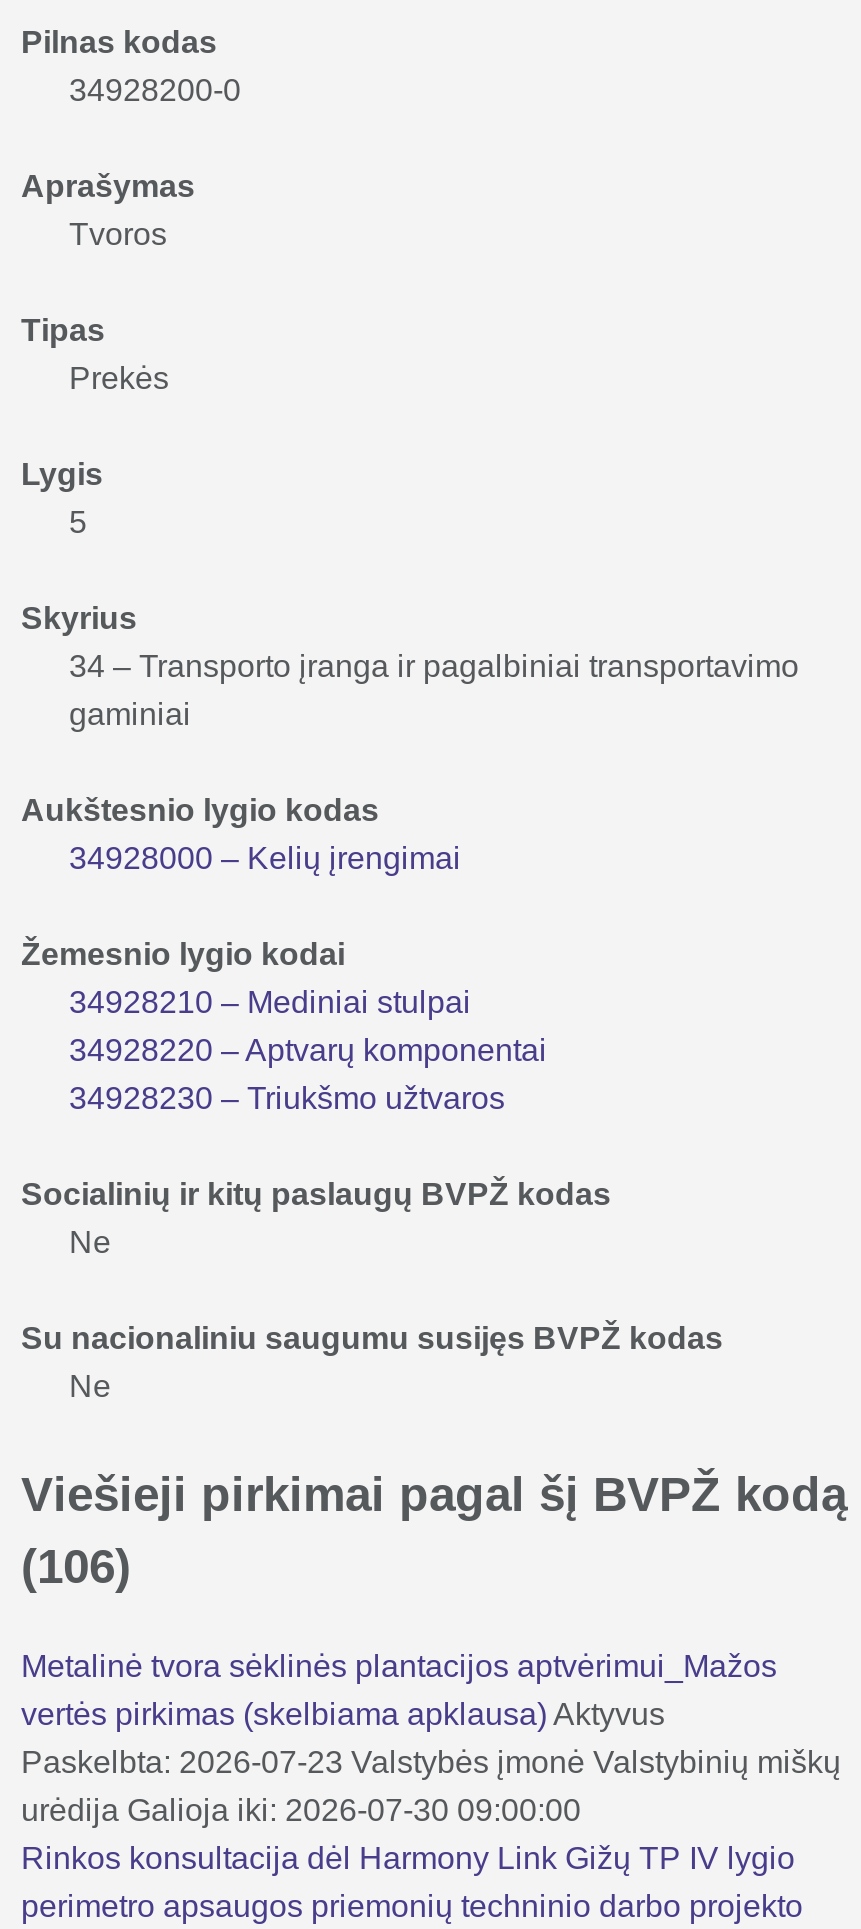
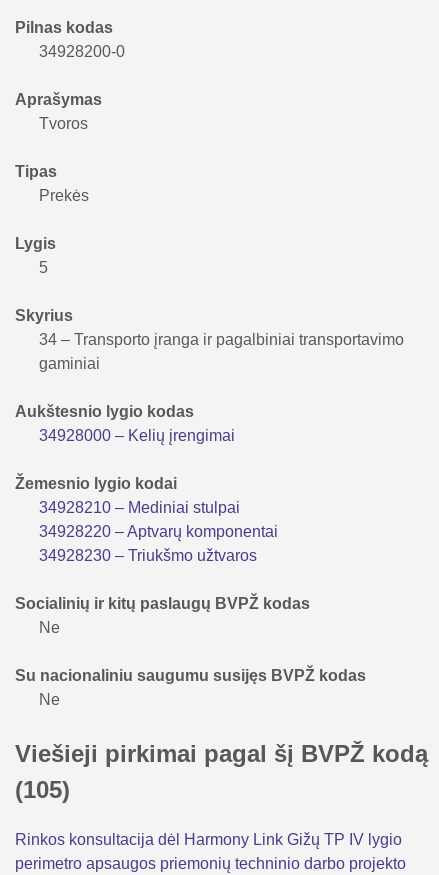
[21,1539,841,1826] (106) | Metalinė tvora sėklinės plantacijos aptvėrimui_Mažos | vertės pirkimas (skelbiama apklausa) Aktyvus | Paskelbta: 2026-07-23 Valstybės įmonė Valstybinių miškų | urėdija Galioja iki: 2026-07-30 09:00:00 -> [15,776,70,803] (105)

